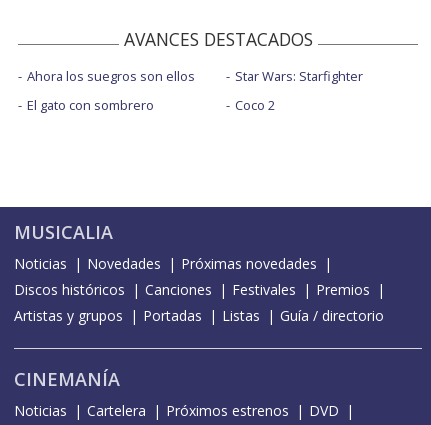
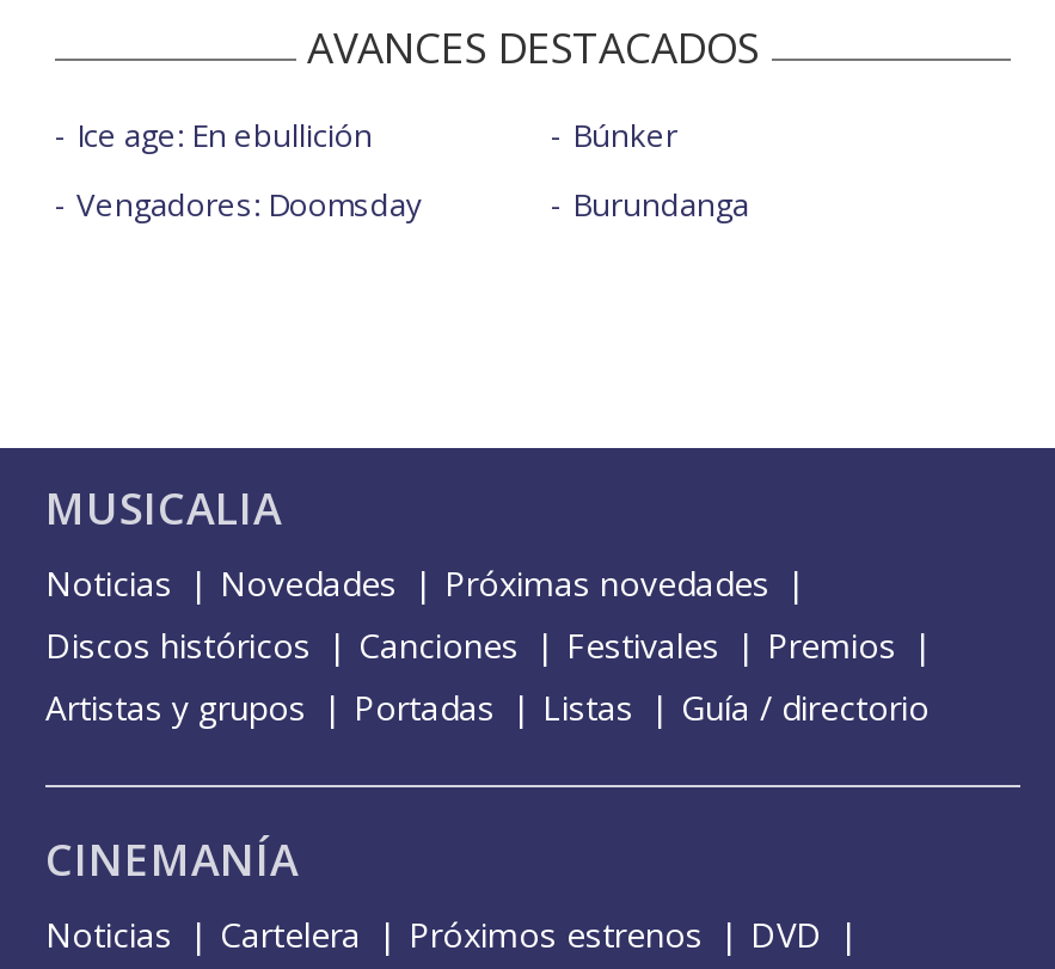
[27,67,195,85] Ahora los suegros son ellos -> [76,114,373,157] Ice age: En ebullición
[234,67,362,85] Star Wars: Starfighter -> [572,114,677,157] Búnker
[27,96,154,114] El gato con sombrero -> [76,184,421,227] Vengadores: Doomsday
[234,96,274,114] Coco 2 -> [572,184,749,227] Burundanga

